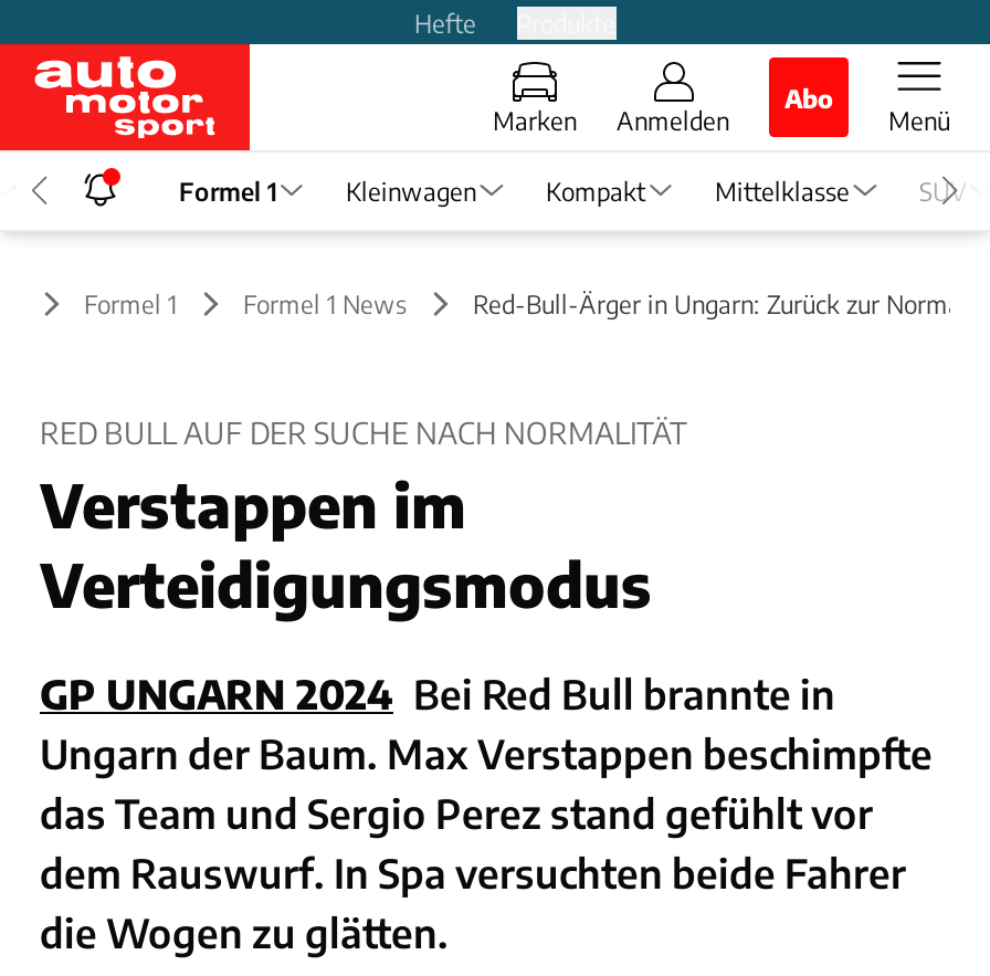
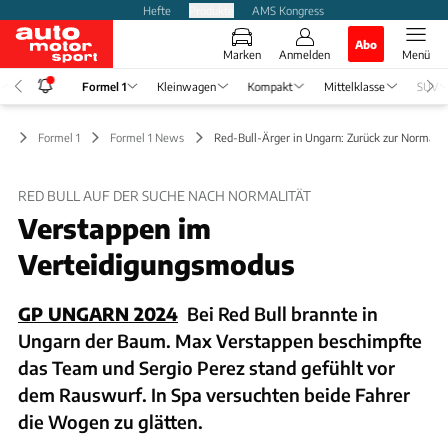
none -> [251,2,323,16] AMS Kongress

